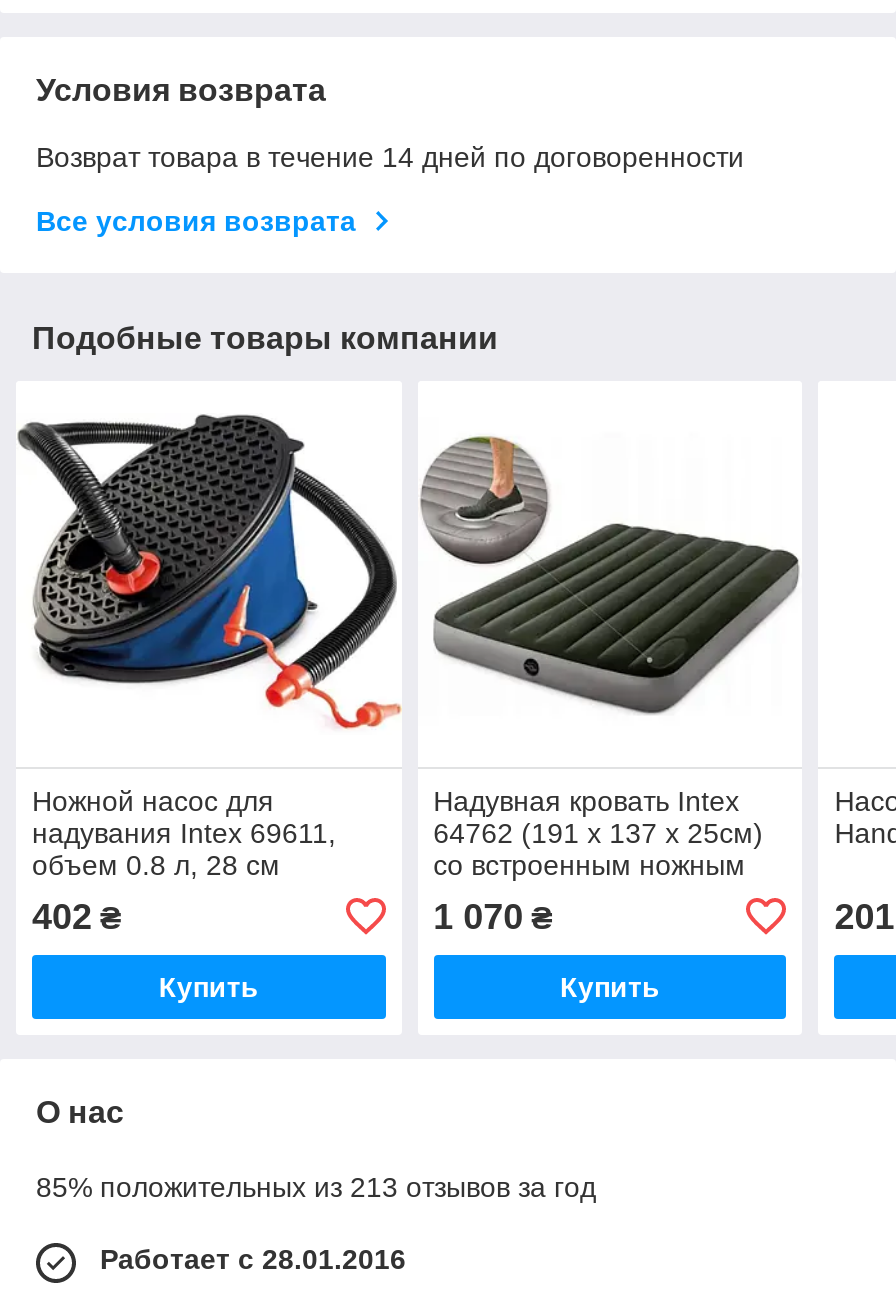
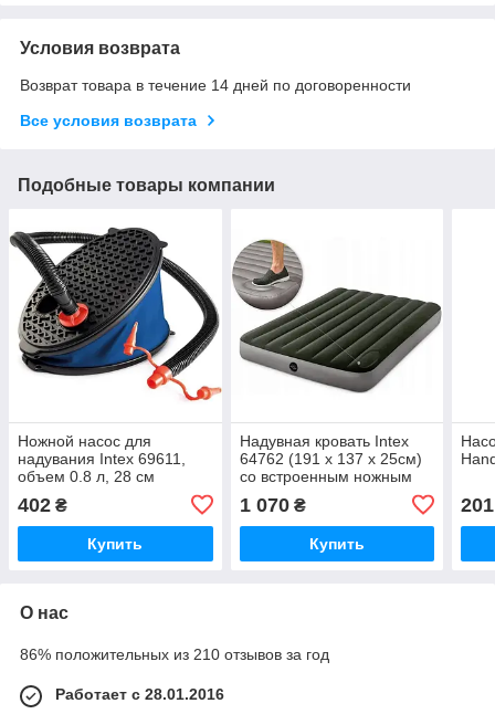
[36,1171,596,1203] 85% положительных из 213 отзывов за год -> [20,645,329,663] 86% положительных из 210 отзывов за год

